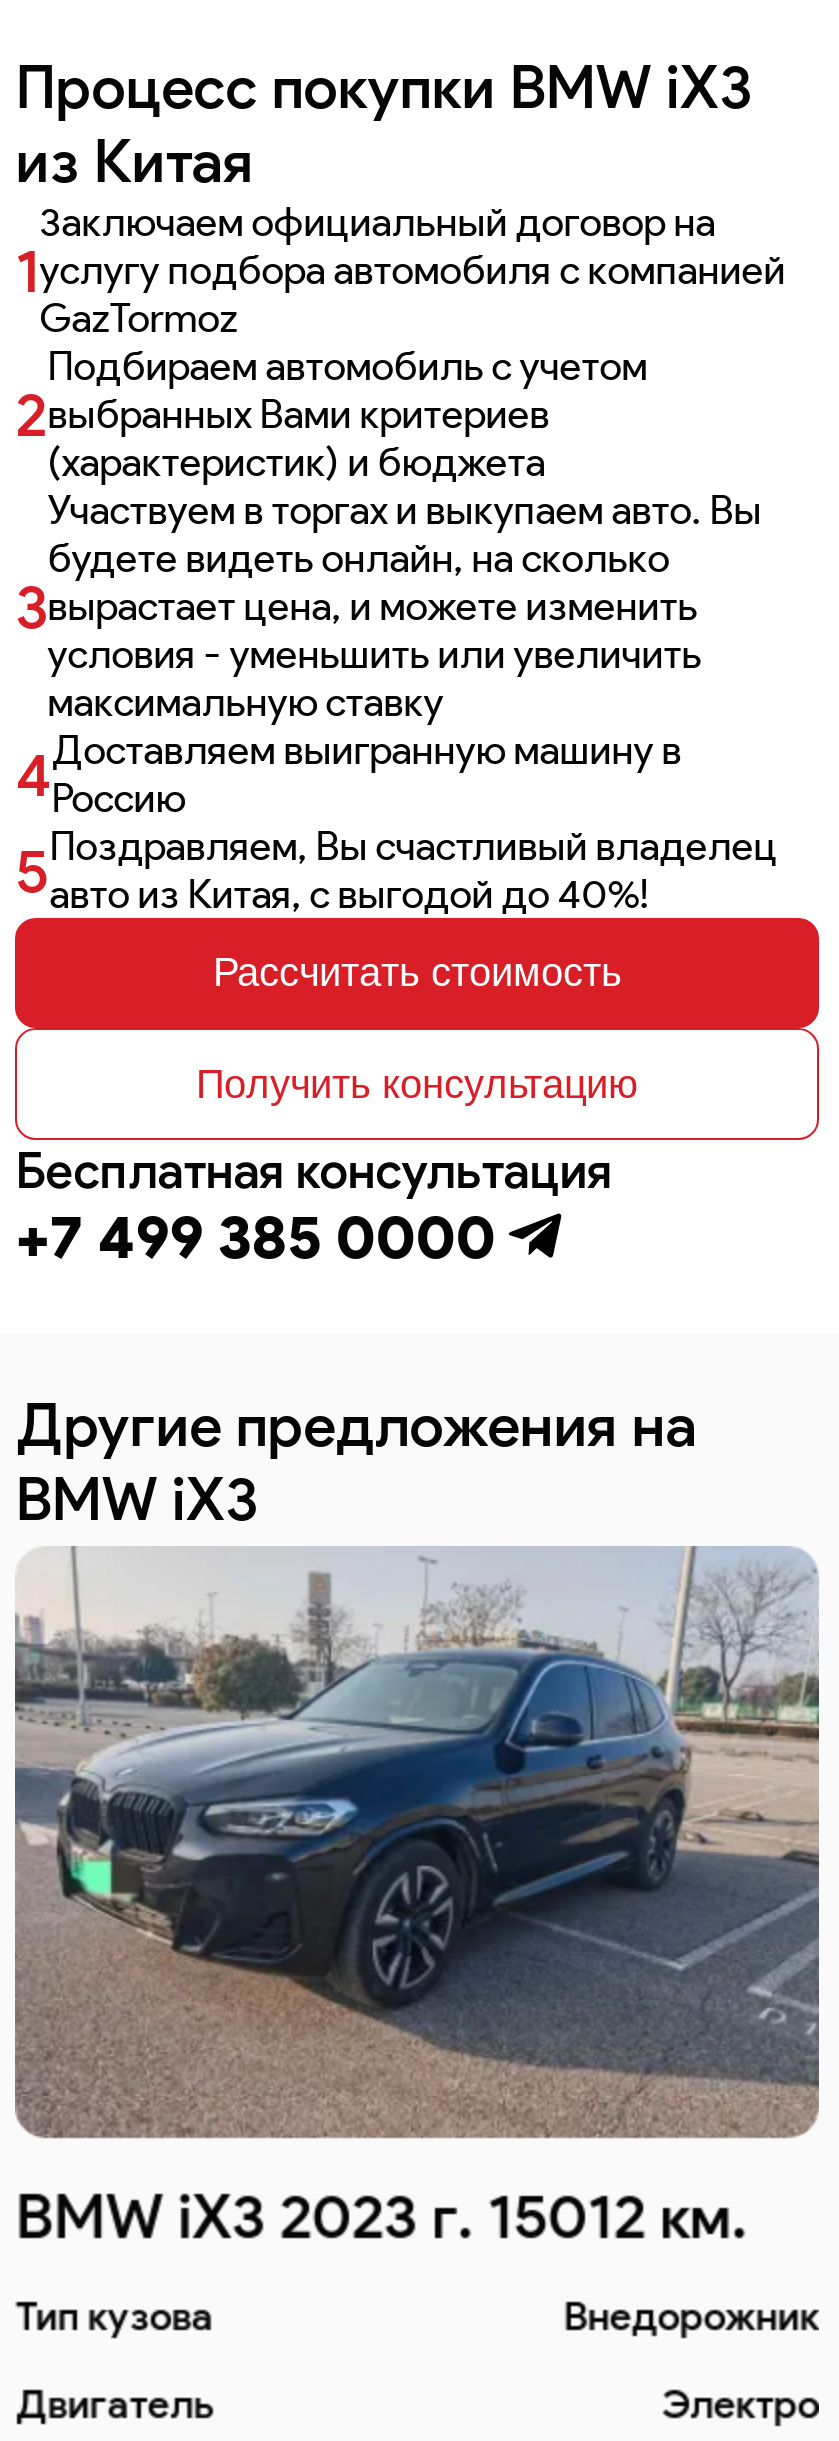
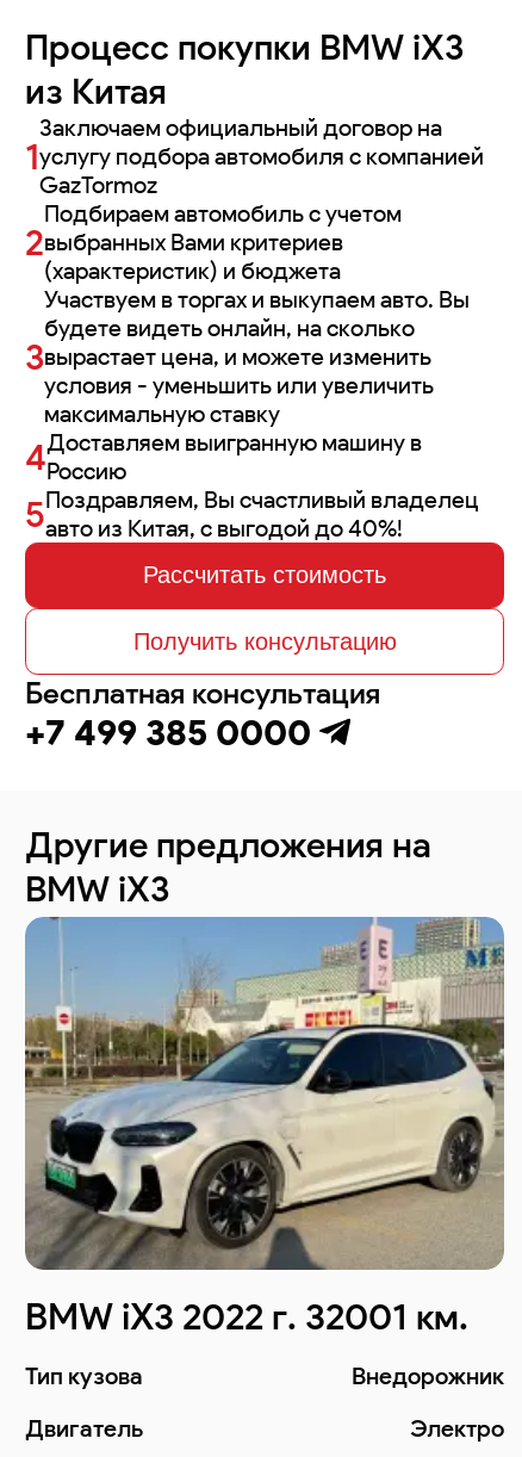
[13,1546,819,2140] [image] -> [24,916,504,1270] [image]

